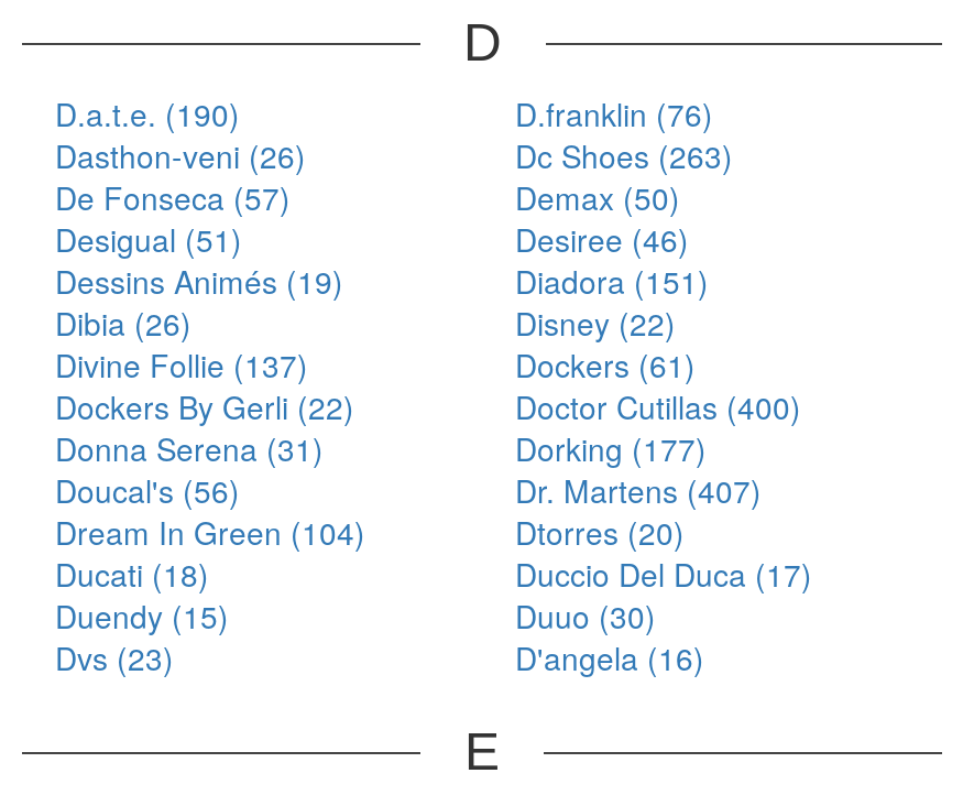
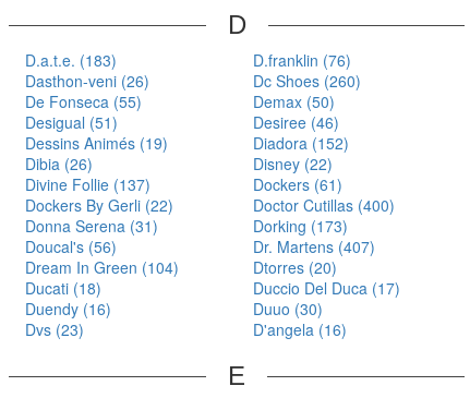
[55,91,240,135] D.a.t.e. (190) -> [25,49,117,71] D.a.t.e. (183)
[515,133,733,177] Dc Shoes (263) -> [253,70,361,92] Dc Shoes (260)
[55,175,291,219] De Fonseca (57) -> [25,91,142,112] De Fonseca (55)
[515,259,709,303] Diadora (151) -> [253,132,349,154] Diadora (152)
[515,426,707,470] Dorking (177) -> [253,215,348,237] Dorking (173)
[55,593,229,638] Duendy (15) -> [25,298,111,319] Duendy (16)

